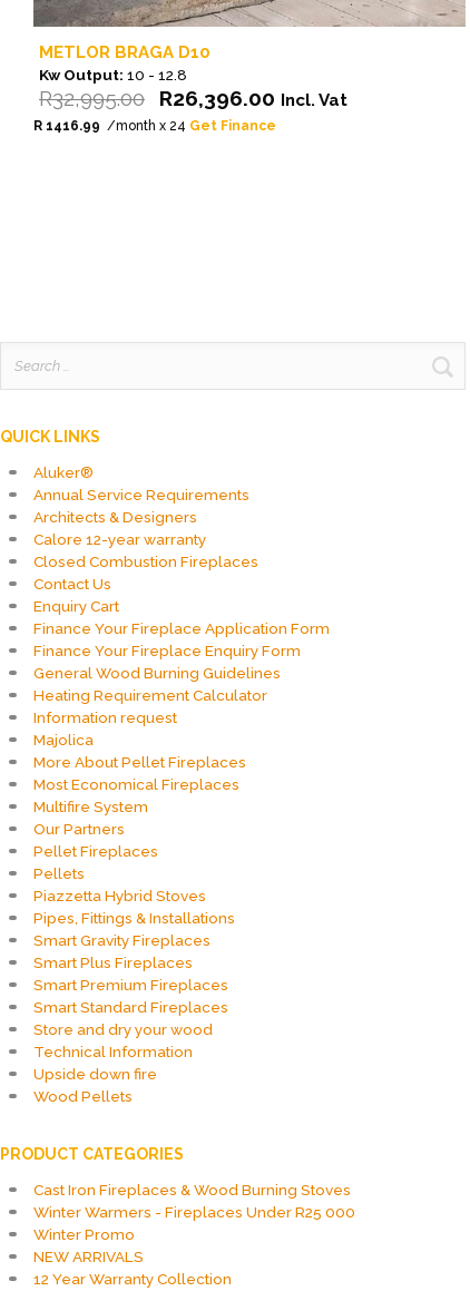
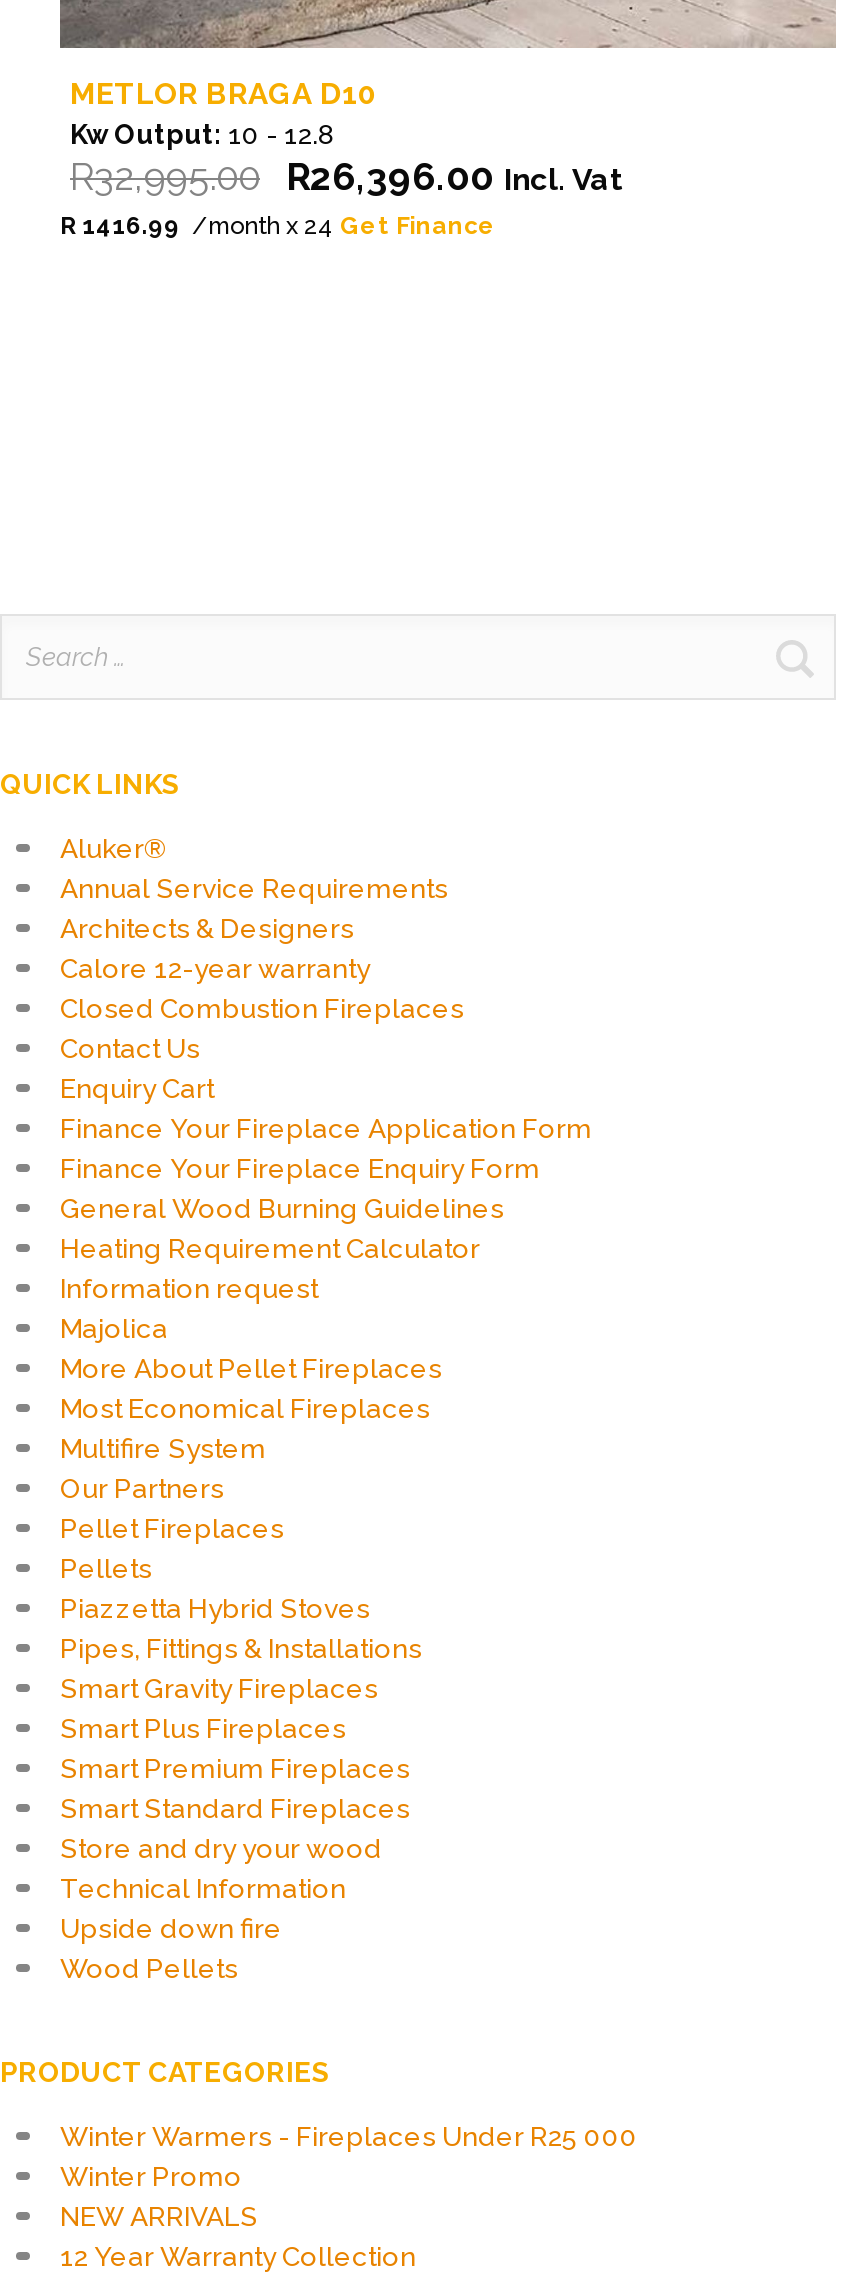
[33,1181,351,1199] Cast Iron Fireplaces & Wood Burning Stoves -> none

